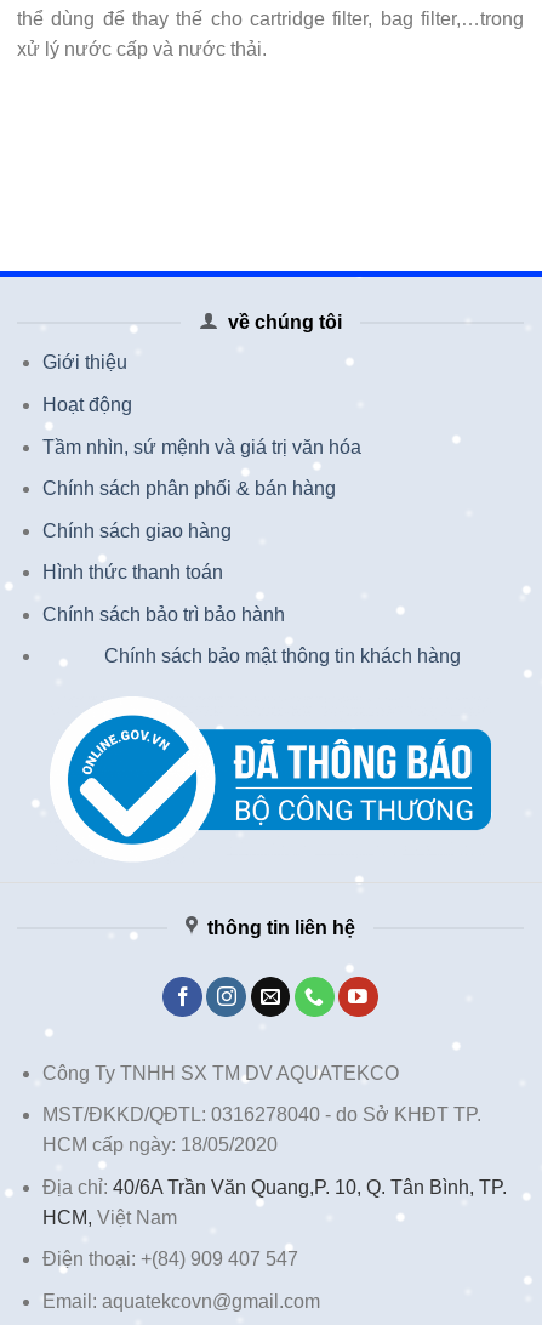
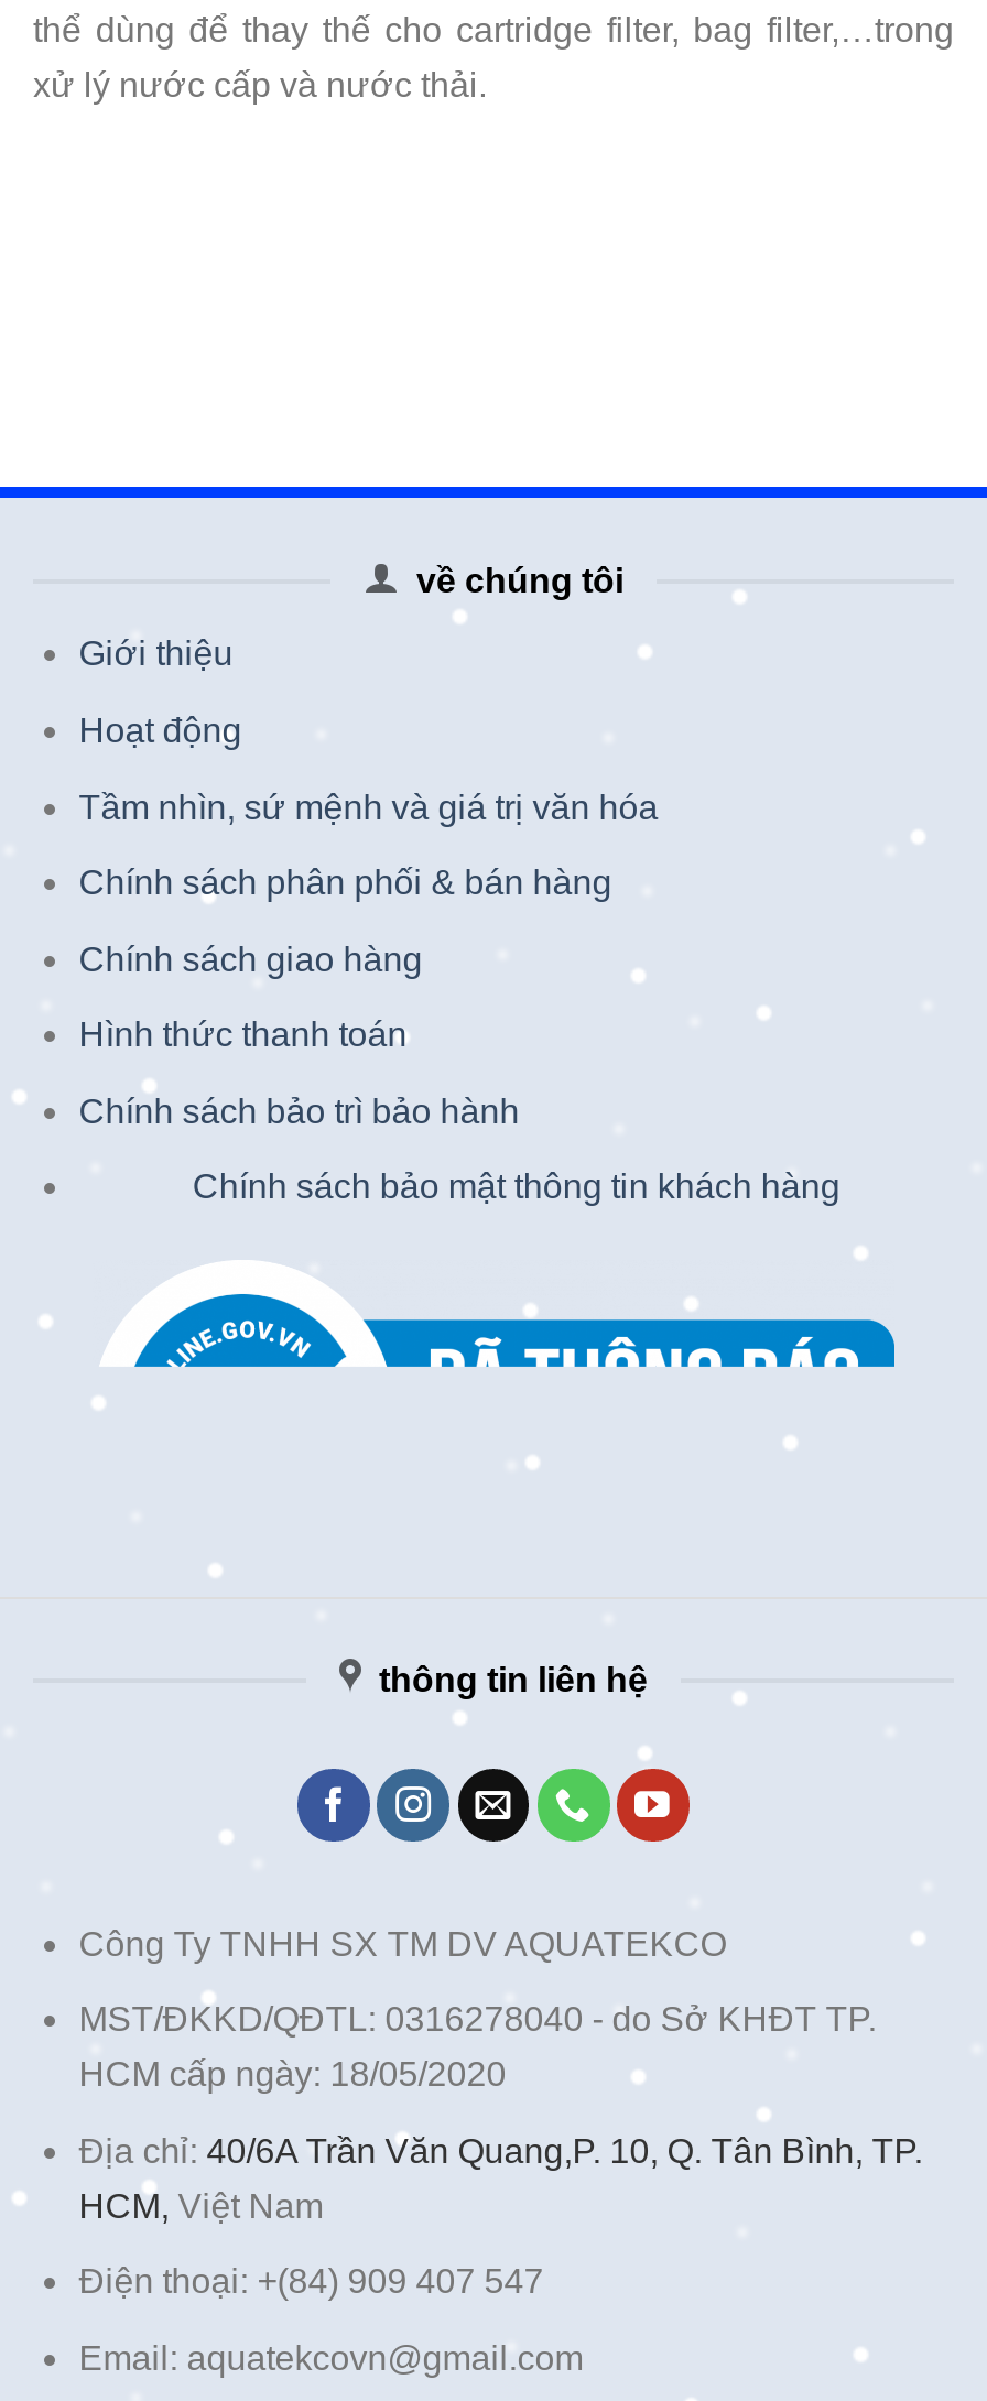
[52,755,492,859] [image] -> none

